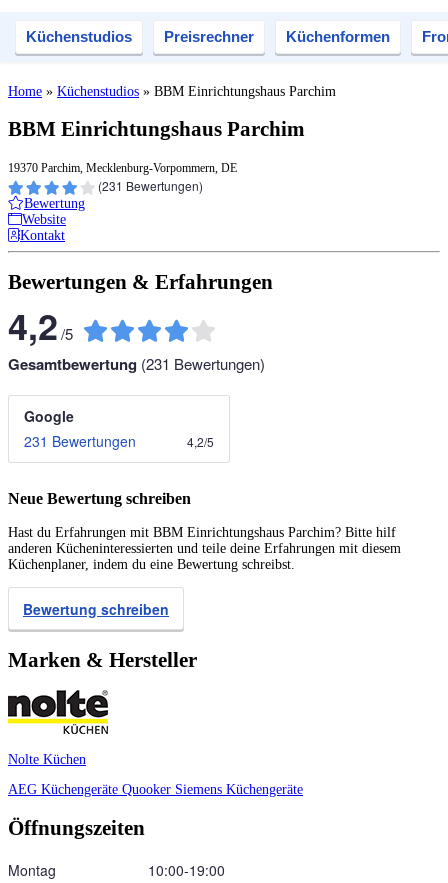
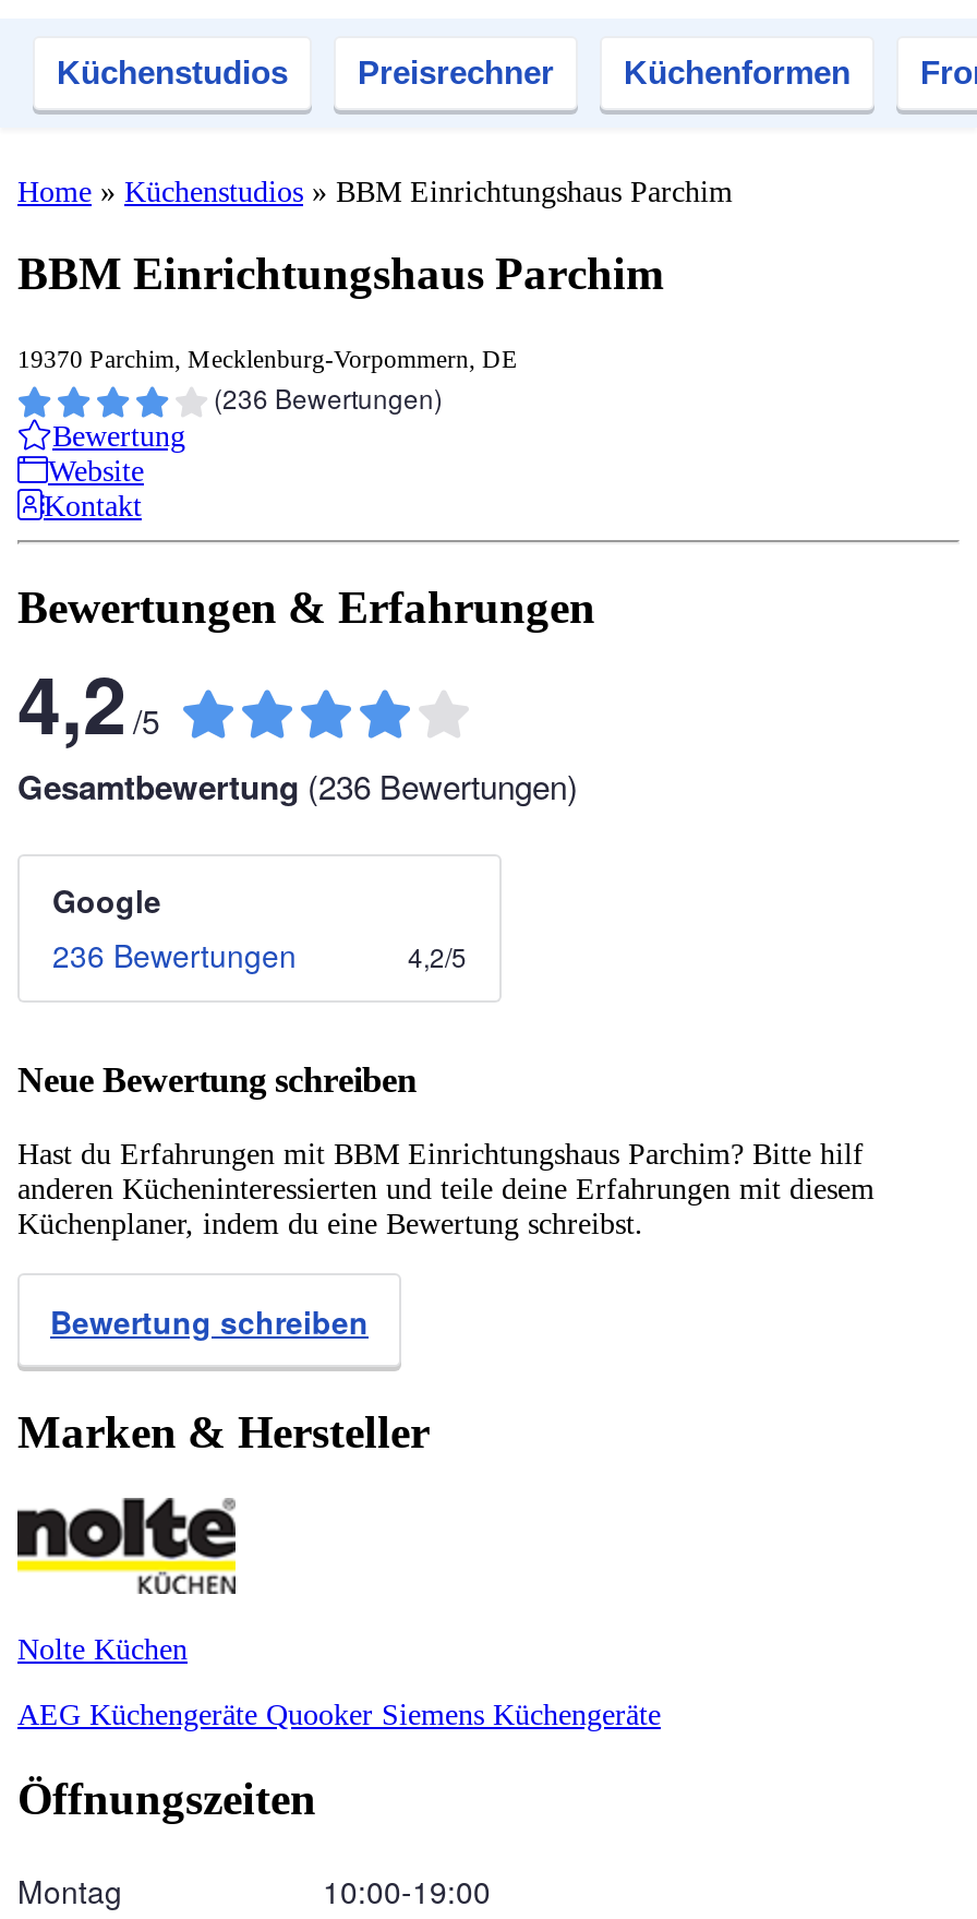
[98,177,203,194] (231 Bewertungen) -> [214,378,443,415] (236 Bewertungen)
[8,353,265,375] Gesamtbewertung (231 Bewertungen) -> [17,762,578,810] Gesamtbewertung (236 Bewertungen)
[24,431,136,451] 231 Bewertungen -> [52,932,297,976] 236 Bewertungen

